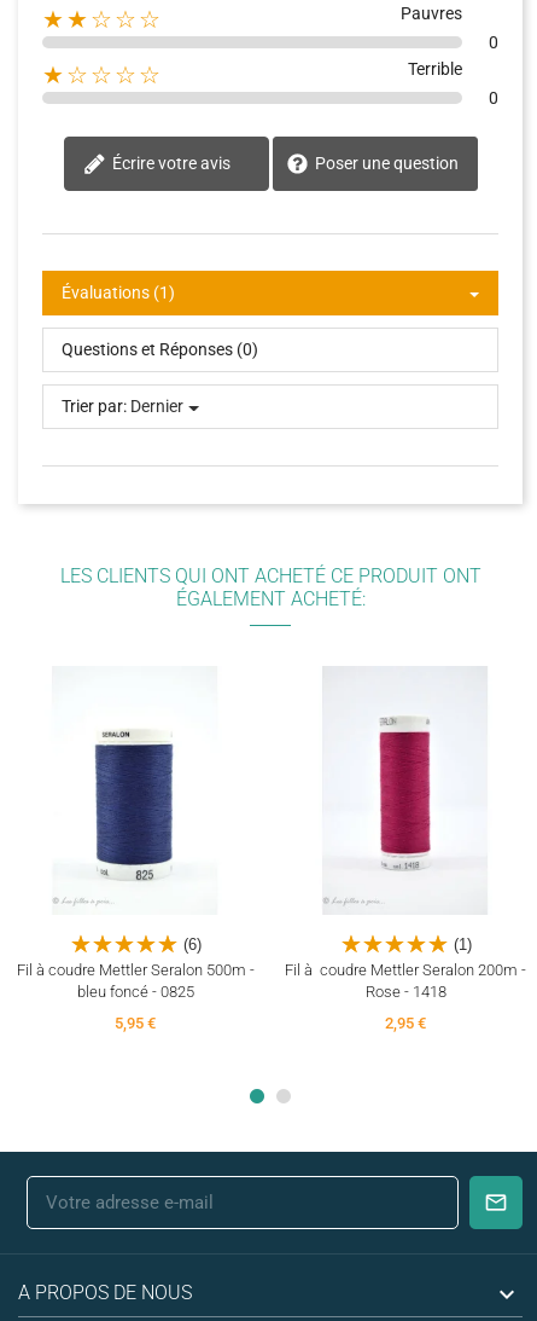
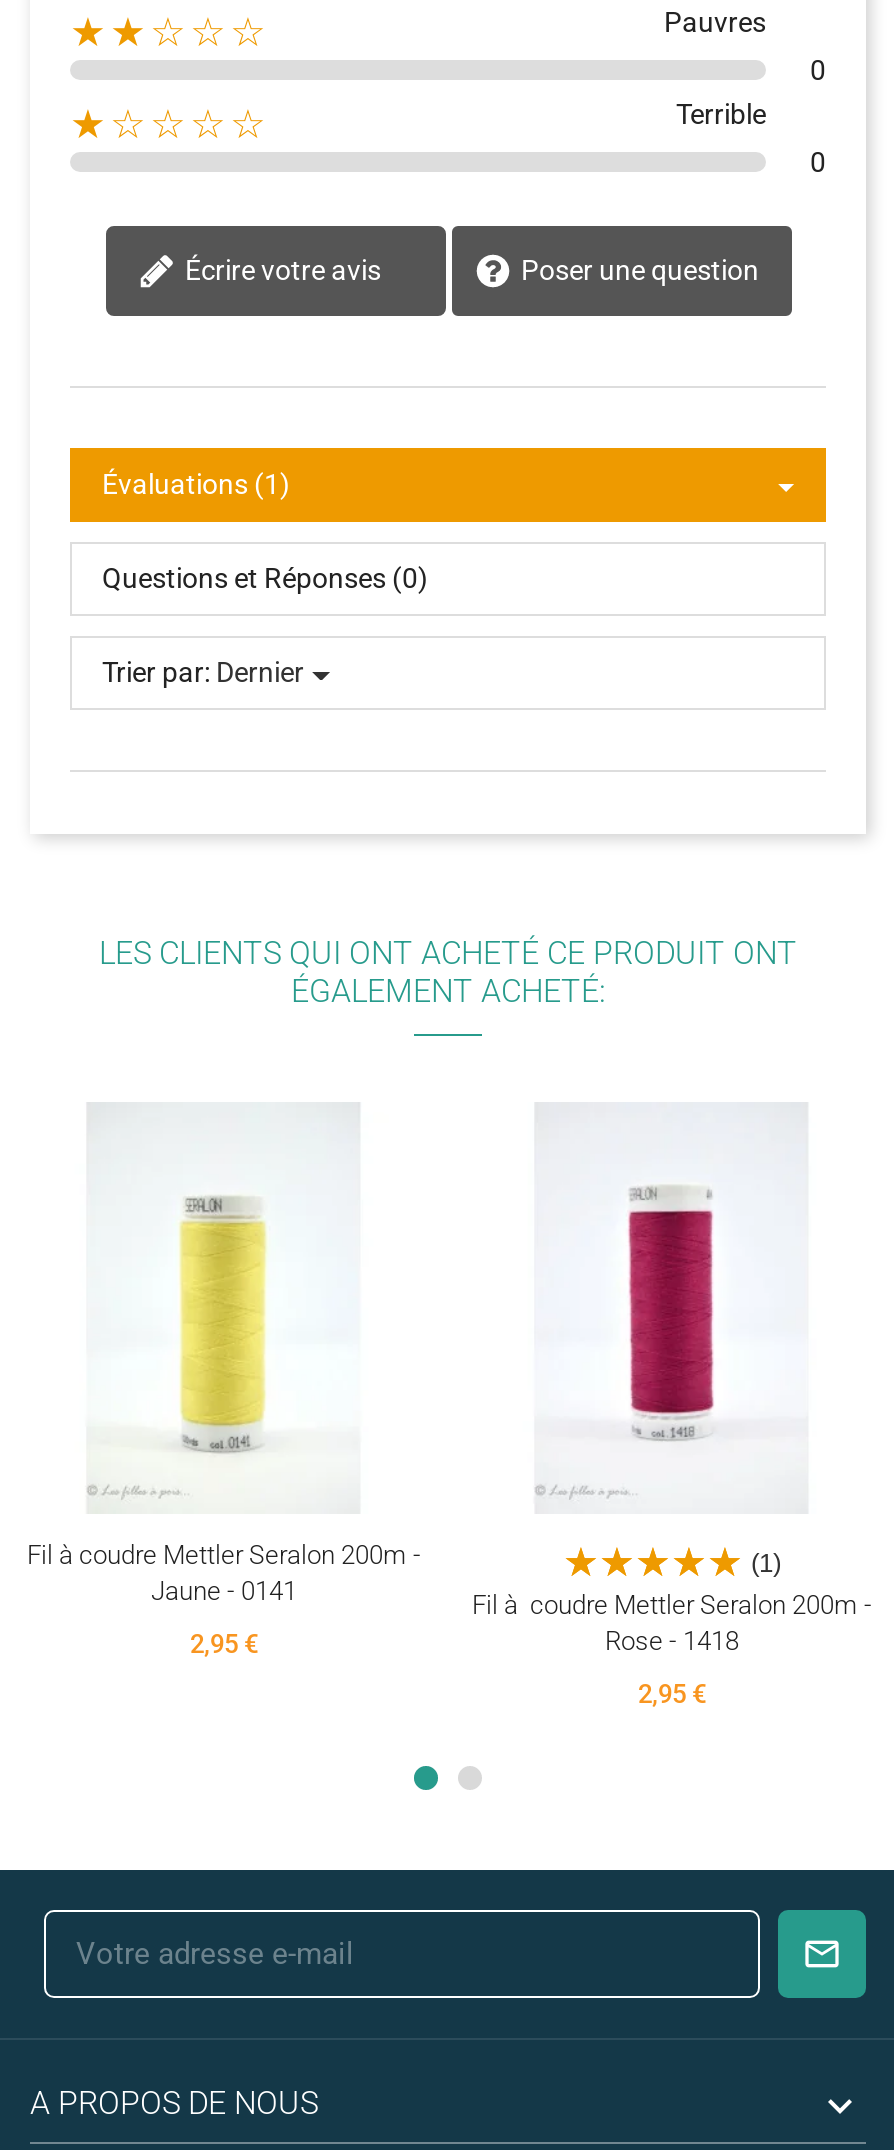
[94,724,174,881] [image] -> [158,1196,286,1456] [image]
[16,935,254,1001] (6) | Fil à coudre Mettler Seralon 500m - | bleu foncé - 0825 -> [27,1540,421,1606] Fil à coudre Mettler Seralon 200m - | Jaune - 0141
[115,1015,156,1033] 5,95 € -> [190,1629,258,1659] 2,95 €

